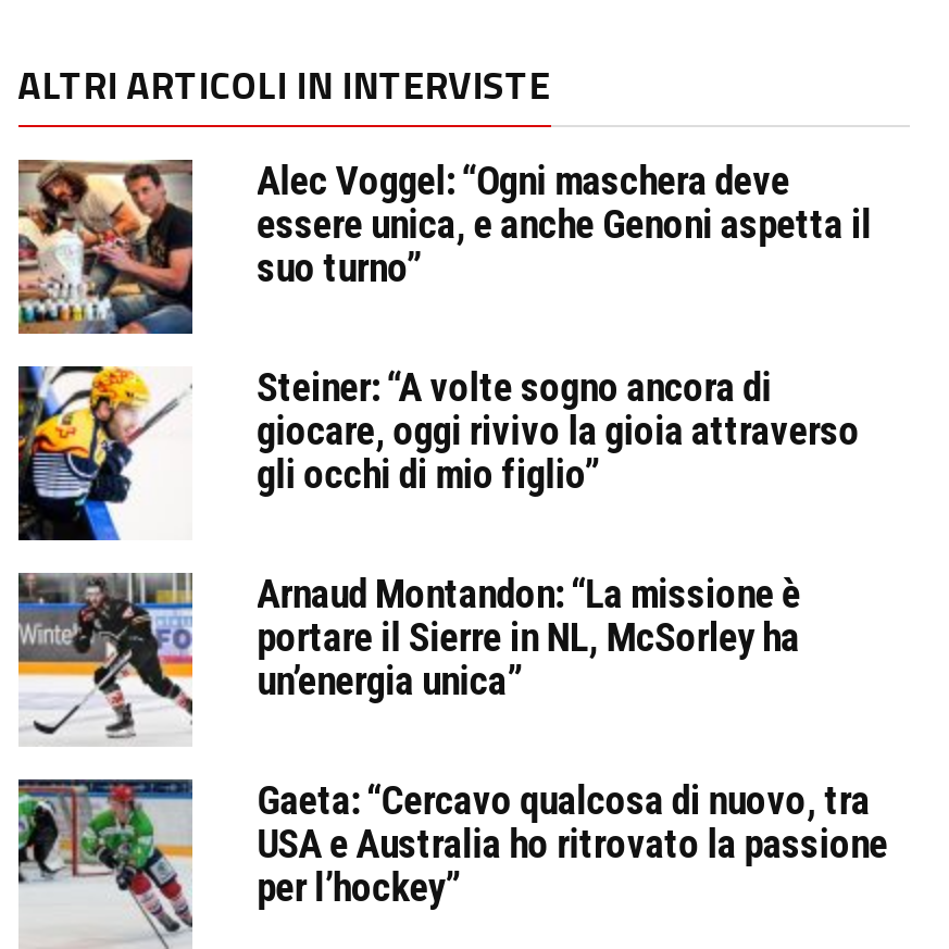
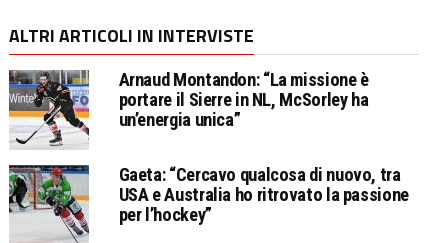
[16,157,871,496] [image] | Alec Voggel: “Ogni maschera deve | essere unica, e anche Genoni aspetta il | suo turno” | Steiner: “A volte sogno ancora di | giocare, oggi rivivo la gioia attraverso | gli occhi di mio figlio” -> none
[16,364,190,542] [image] -> none

